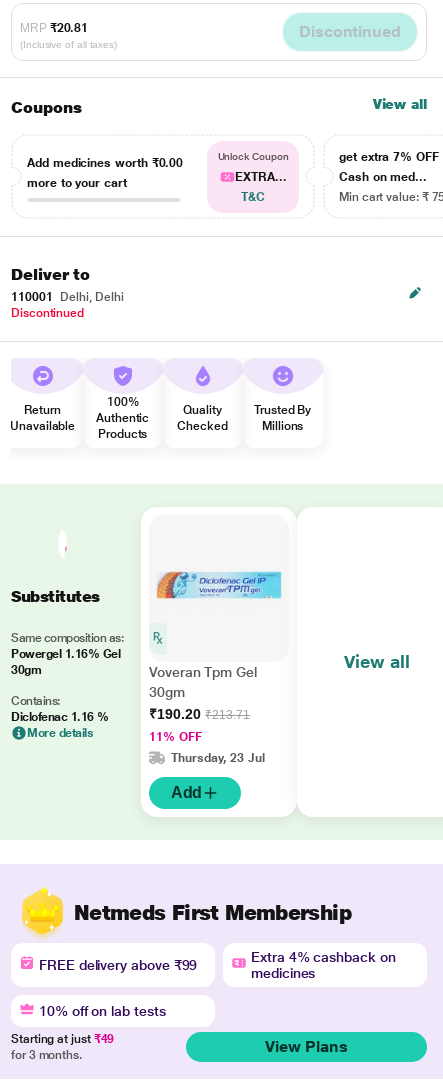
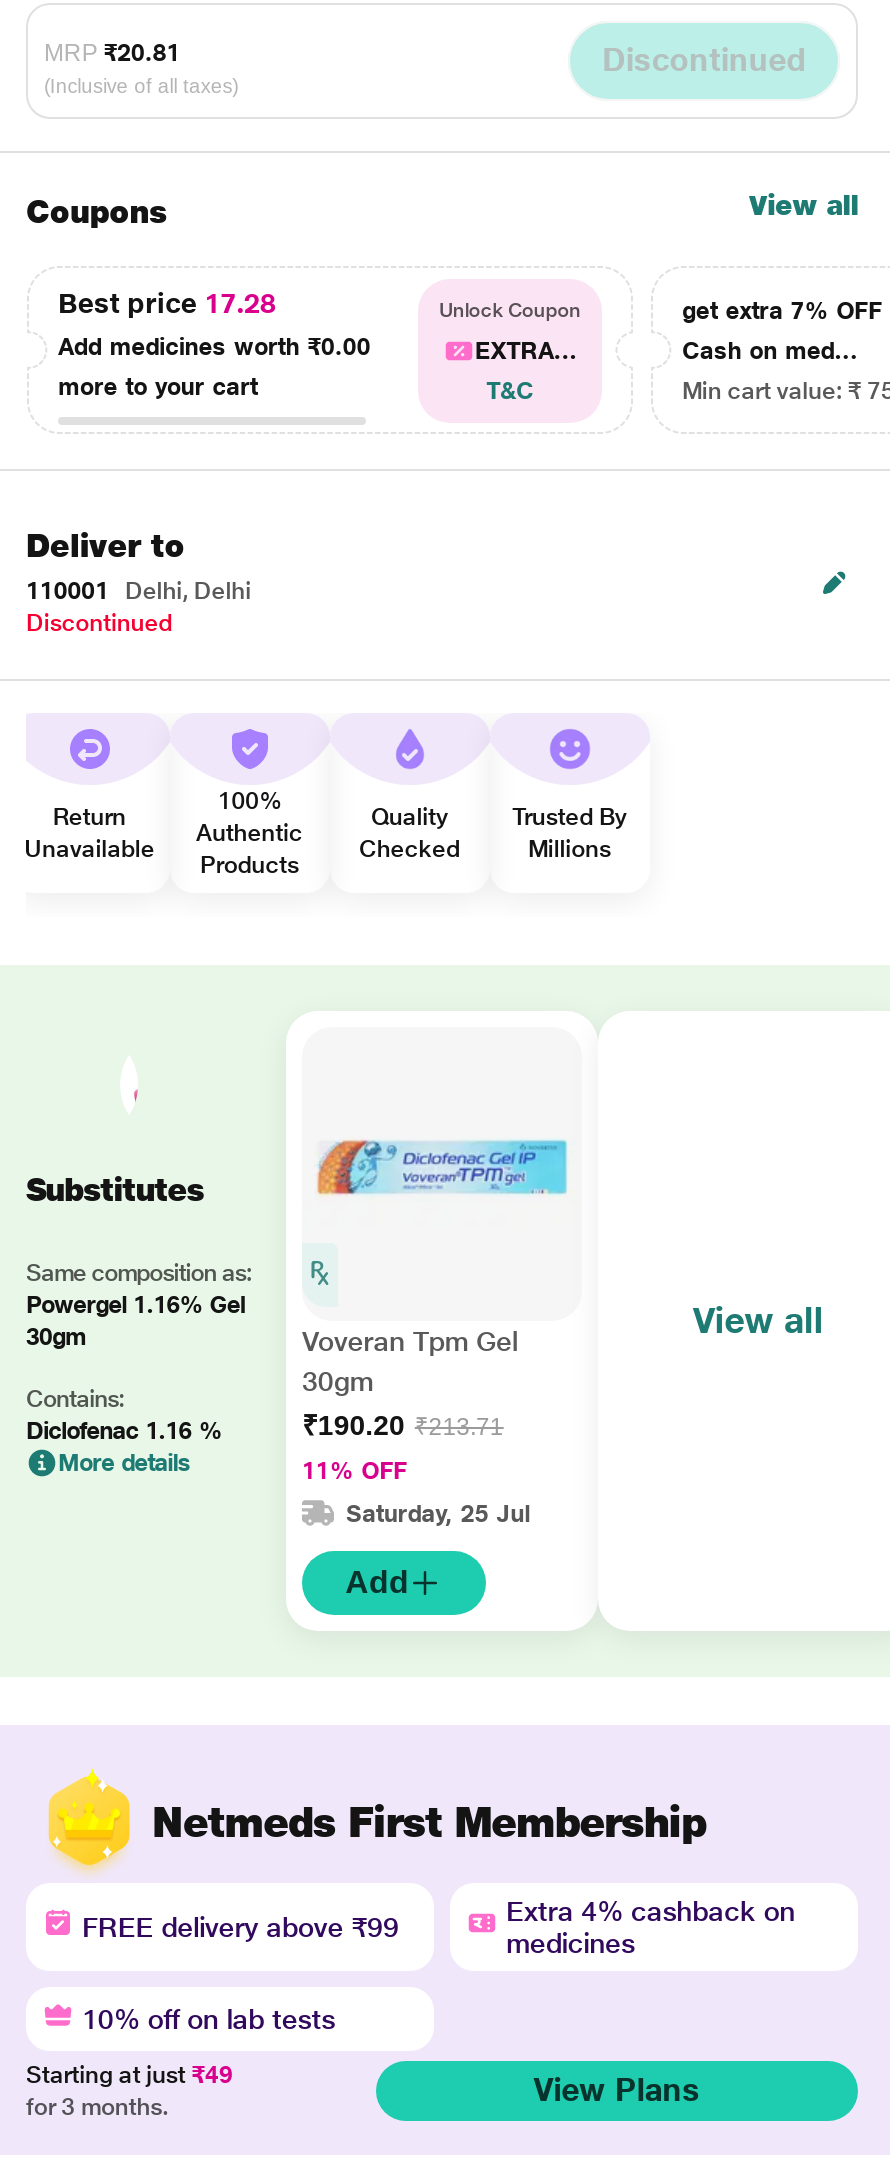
none -> [58,286,276,318] Best price 17.28
[171,751,265,765] Thursday, 23 Jul -> [346,1500,530,1528] Saturday, 25 Jul

